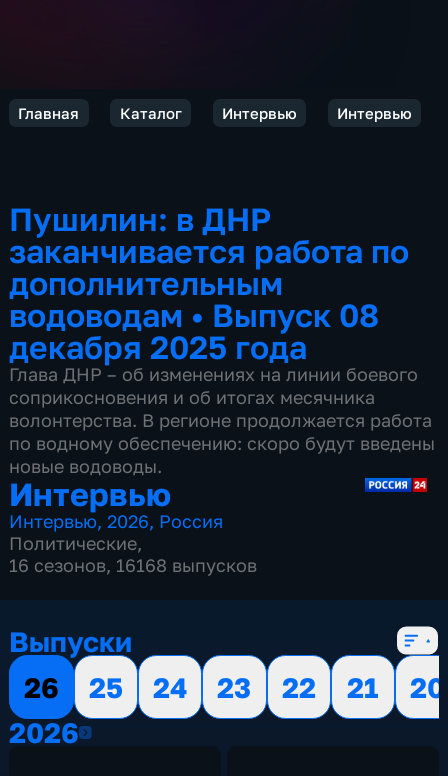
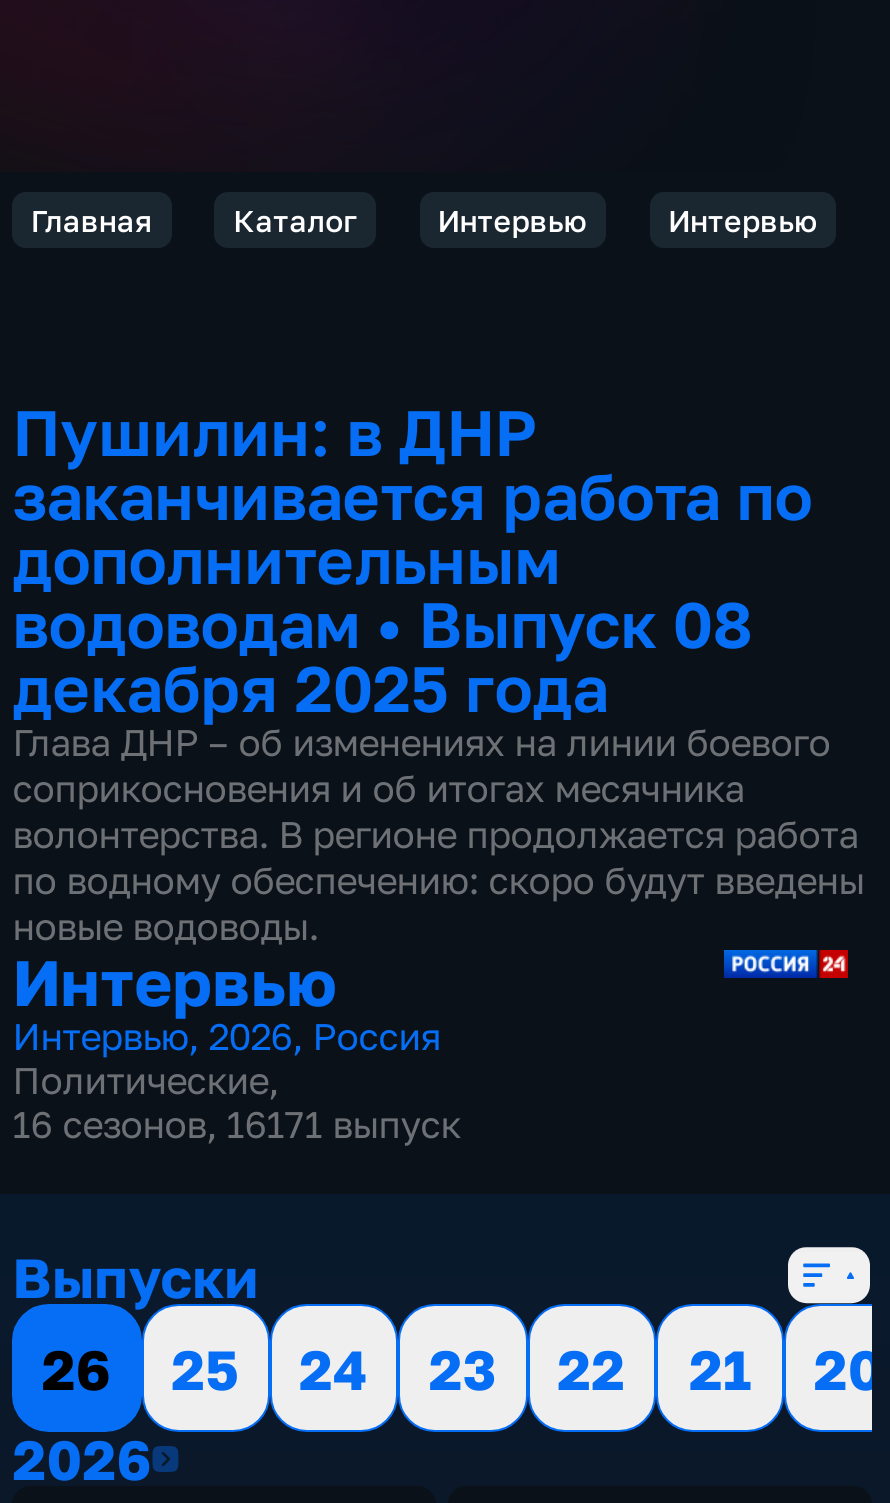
[9,554,257,576] 16 сезонов, 16168 выпусков -> [12,1102,460,1146] 16 сезонов, 16171 выпуск

